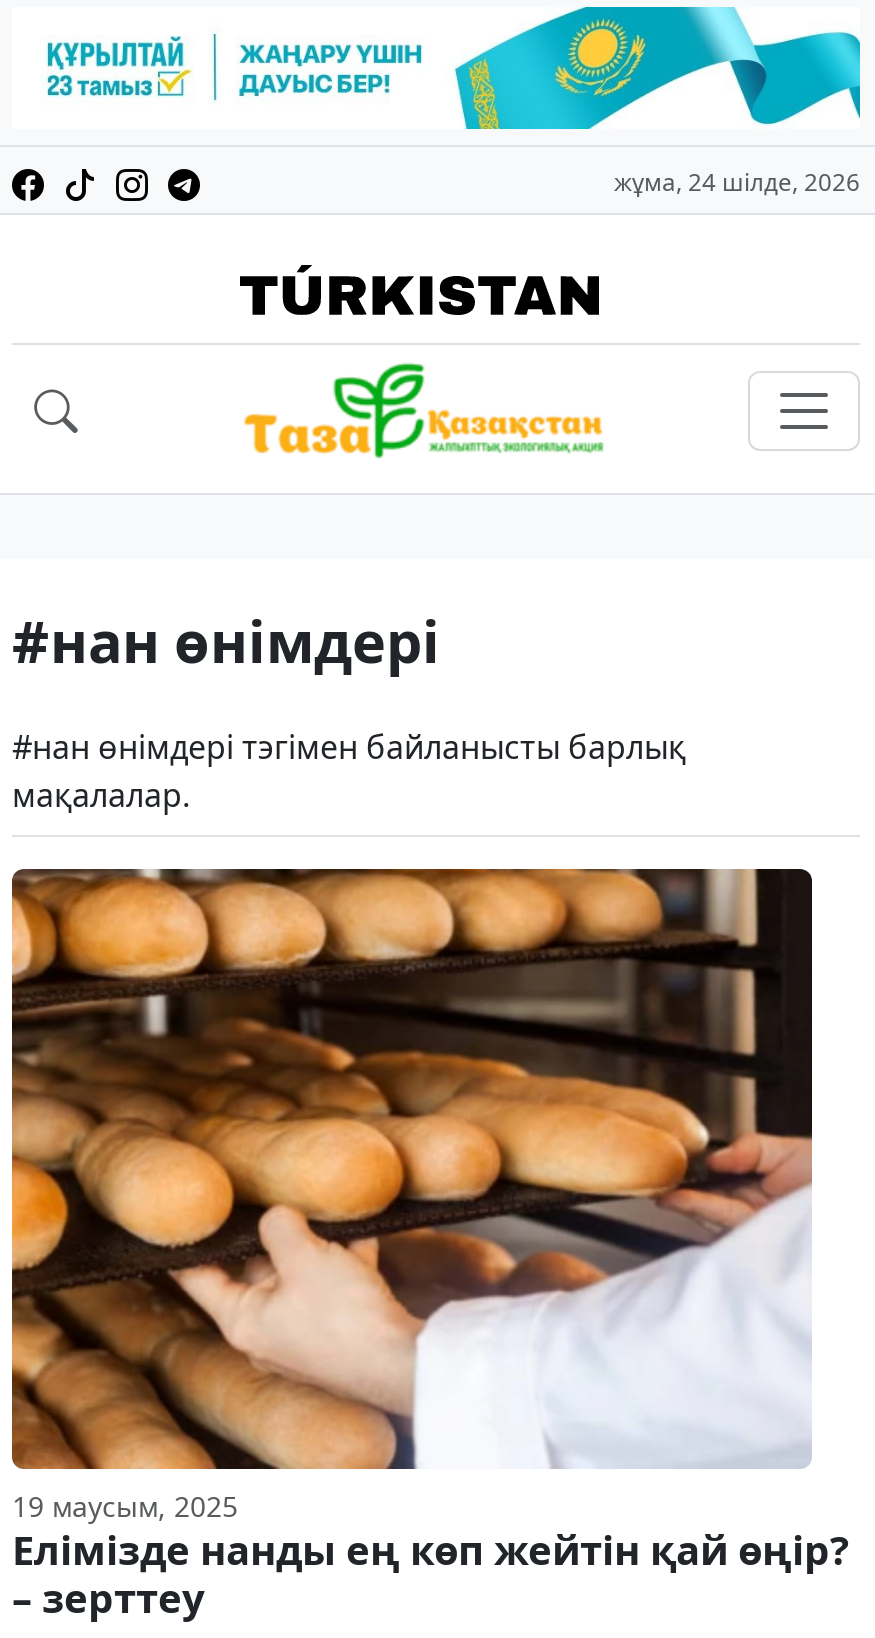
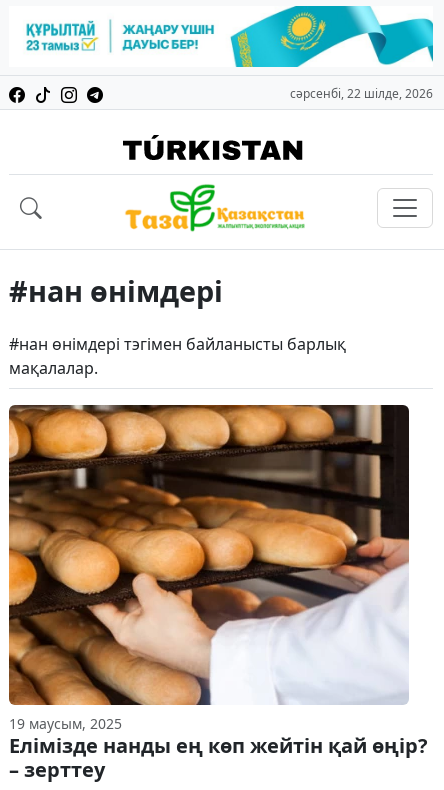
[614,165,860,199] жұма, 24 шілде, 2026 -> [290,85,433,102] сәрсенбі, 22 шілде, 2026

